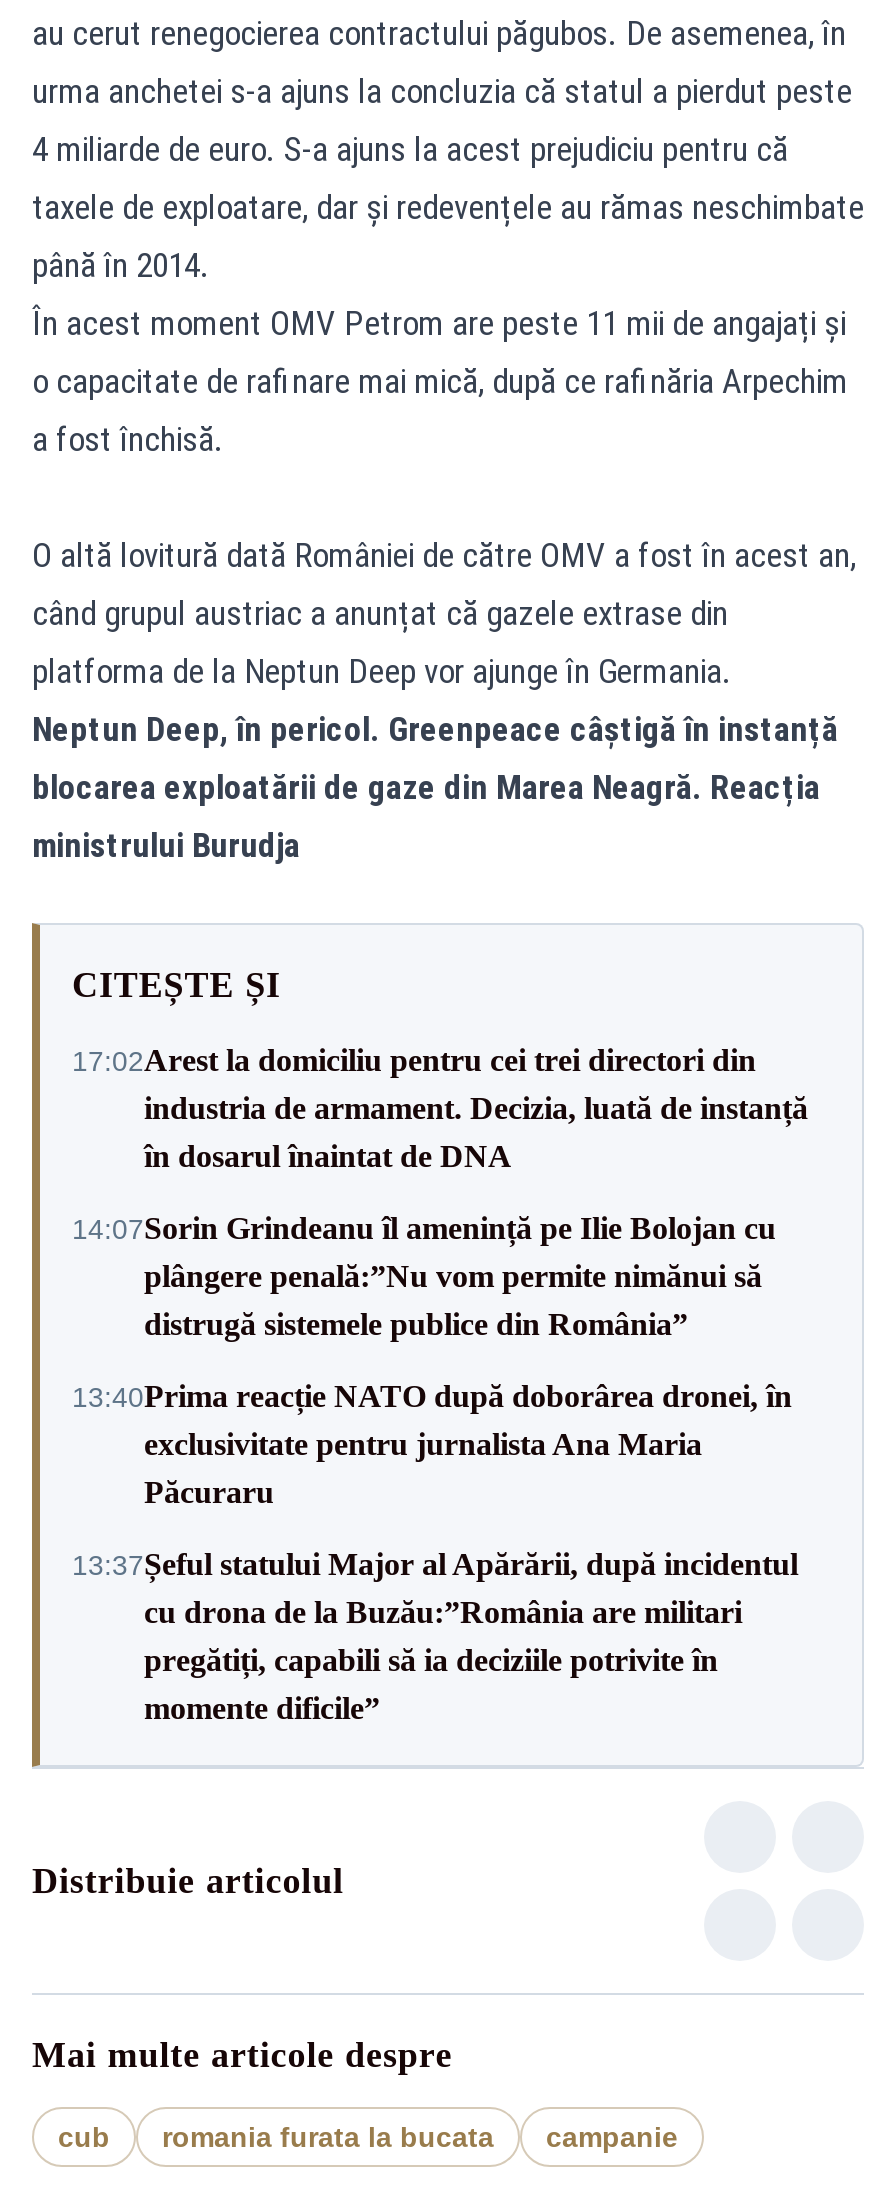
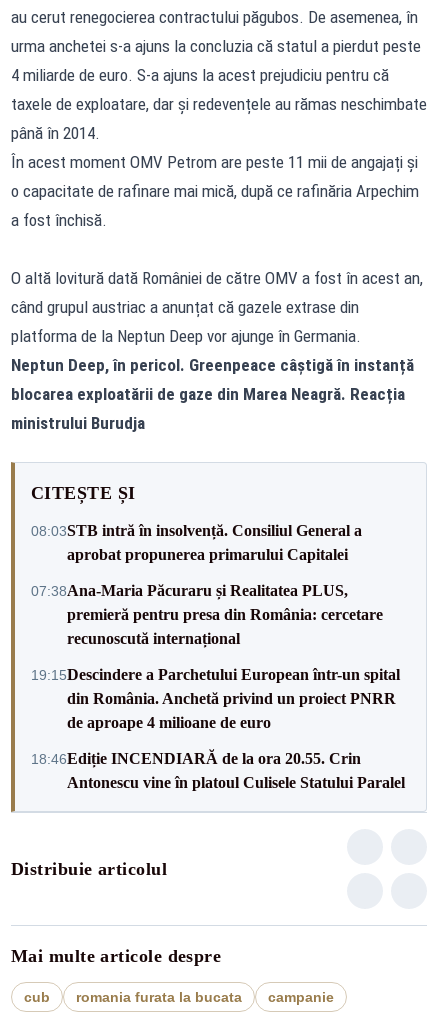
[72,1043,808,1173] 17:02Arest la domiciliu pentru cei trei directori din | industria de armament. Decizia, luată de instanță | în dosarul înaintat de DNA -> [31,521,362,562] 08:03STB intră în insolvență. Consiliul General a | aprobat propunerea primarului Capitalei
[72,1211,776,1341] 14:07Sorin Grindeanu îl amenință pe Ilie Bolojan cu | plângere penală:”Nu vom permite nimănui să | distrugă sistemele publice din România” -> [31,581,383,646] 07:38Ana-Maria Păcuraru și Realitatea PLUS, | premieră pentru presa din România: cercetare | recunoscută internațional
[72,1379,792,1509] 13:40Prima reacție NATO după doborârea dronei, în | exclusivitate pentru jurnalista Ana Maria | Păcuraru -> [31,665,400,730] 19:15Descindere a Parchetului European într-un spital | din România. Anchetă privind un proiect PNRR | de aproape 4 milioane de euro
[72,1547,798,1725] 13:37Șeful statului Major al Apărării, după incidentul | cu drona de la Buzău:”România are militari | pregătiți, capabili să ia deciziile potrivite în | momente dificile” -> [31,749,405,790] 18:46Ediție INCENDIARĂ de la ora 20.55. Crin | Antonescu vine în platoul Culisele Statului Paralel

